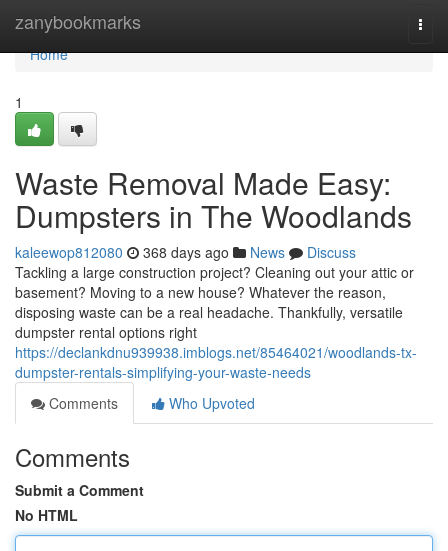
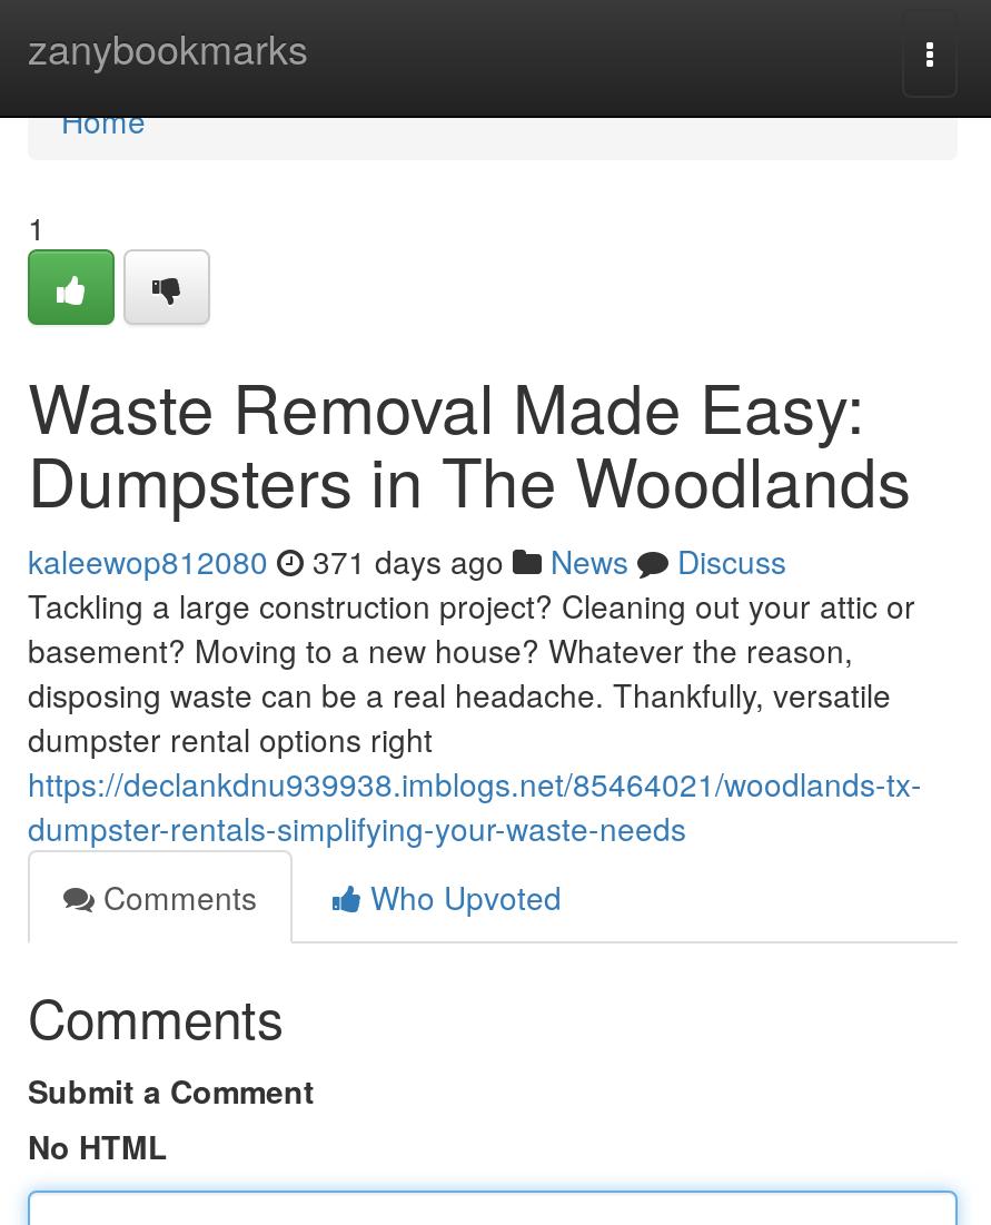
[15,242,356,262] kaleewop812080 368 days ago News Discuss -> [28,539,786,583] kaleewop812080 371 days ago News Discuss

